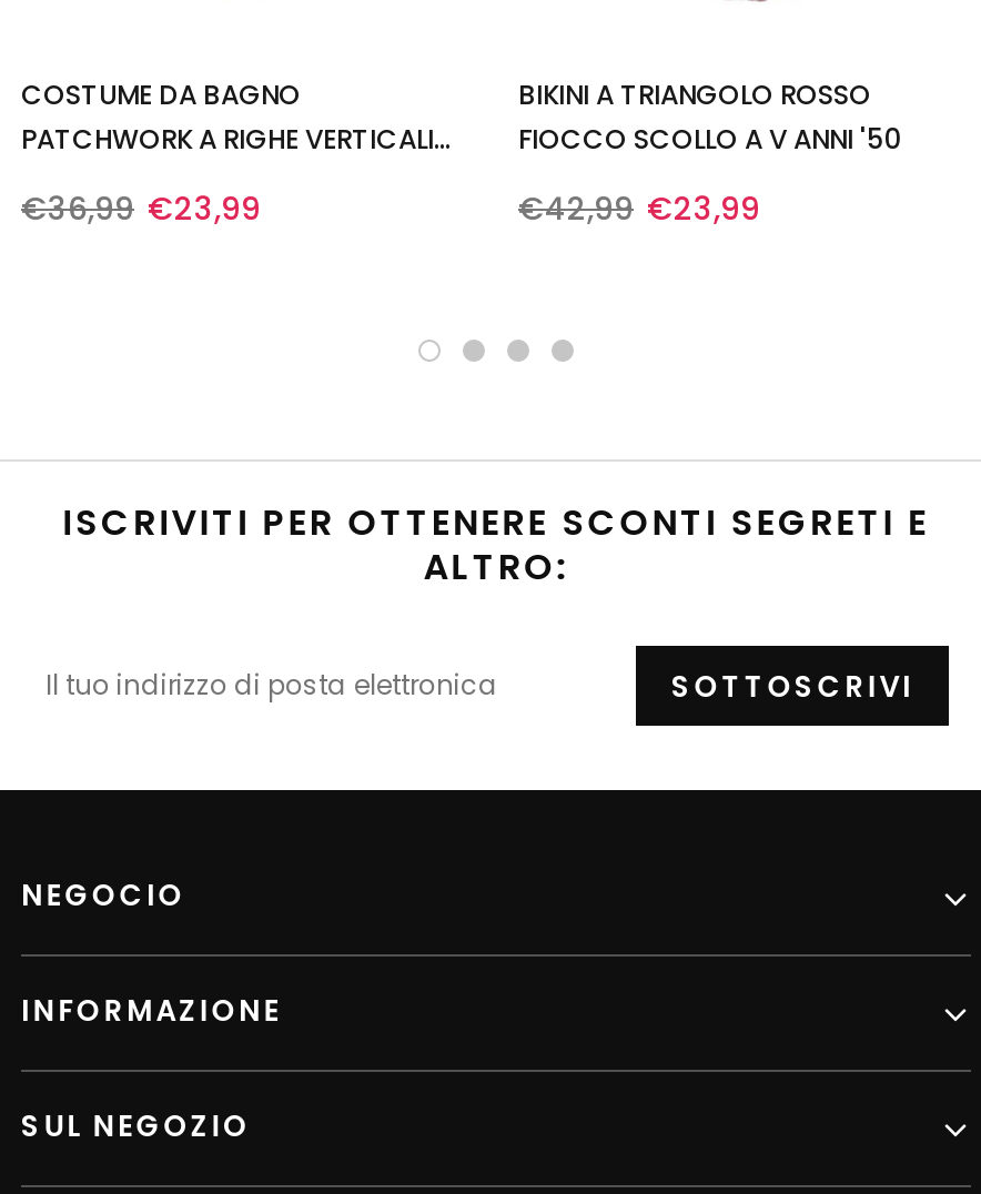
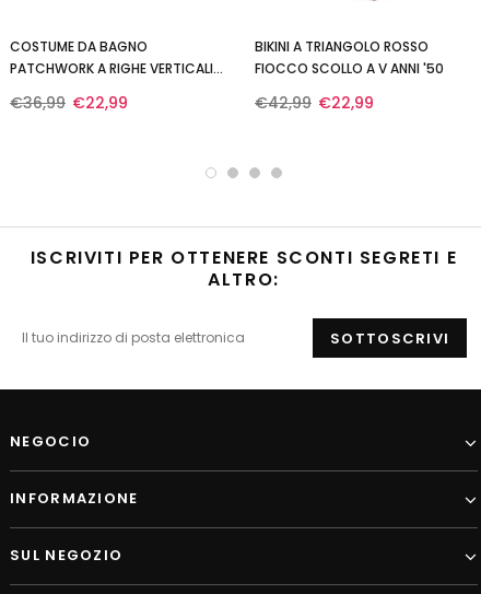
[21,187,261,231] €36,99 €23,99 -> [10,92,128,114] €36,99 €22,99
[518,187,760,231] €42,99 €23,99 -> [255,92,374,114] €42,99 €22,99

